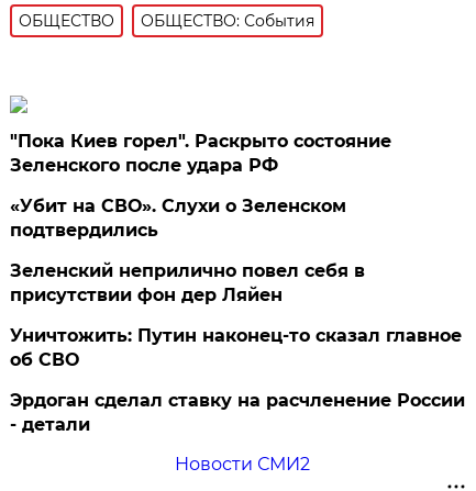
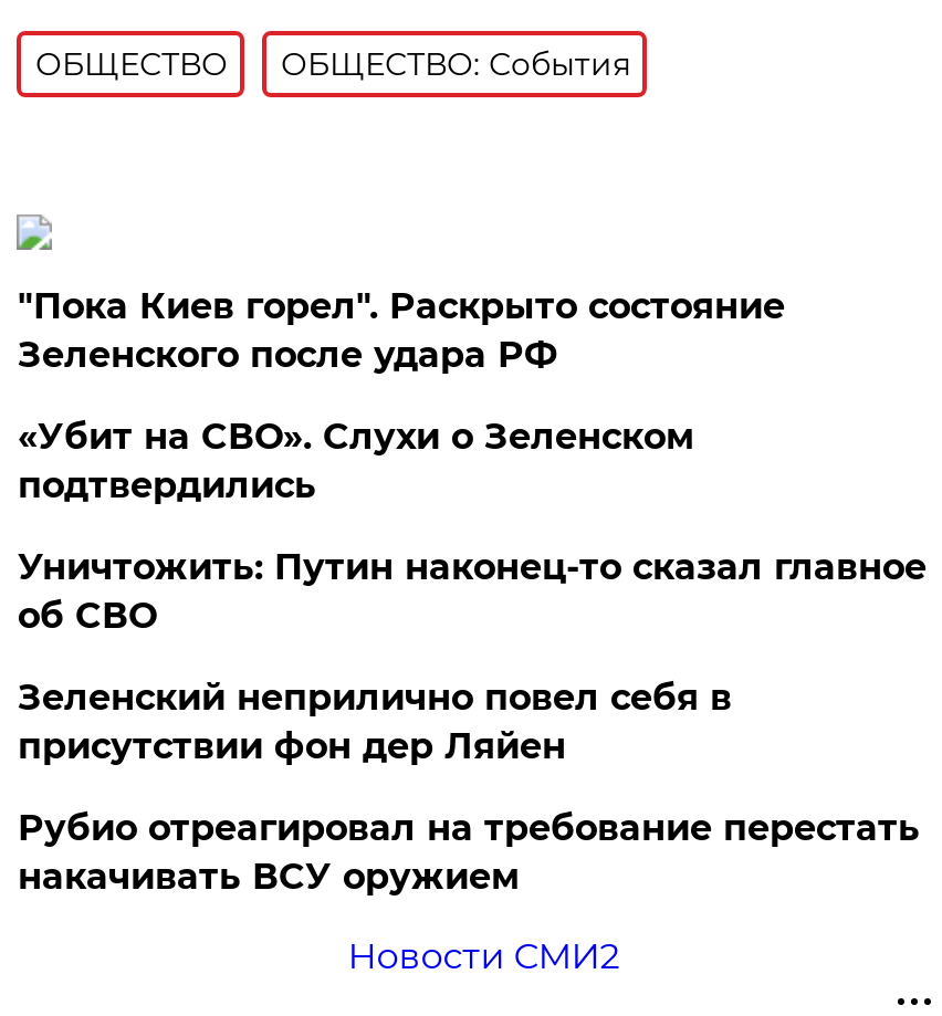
moved [10,260,365,305] -> [17,677,732,767]: Зеленский неприлично повел cебя в | присутствии фон дер Ляйен
moved [10,325,462,370] -> [17,546,926,637]: Уничтожить: Путин наконец-то сказал главное | об СВО
[10,390,465,435] Эрдоган сделал ставку на расчленение России | - детали -> [17,807,920,898] Рубио отреагировал на требование перестать | накачивать ВСУ оружием

